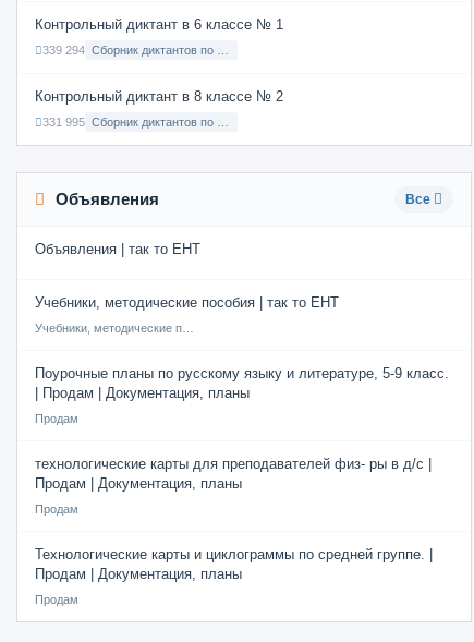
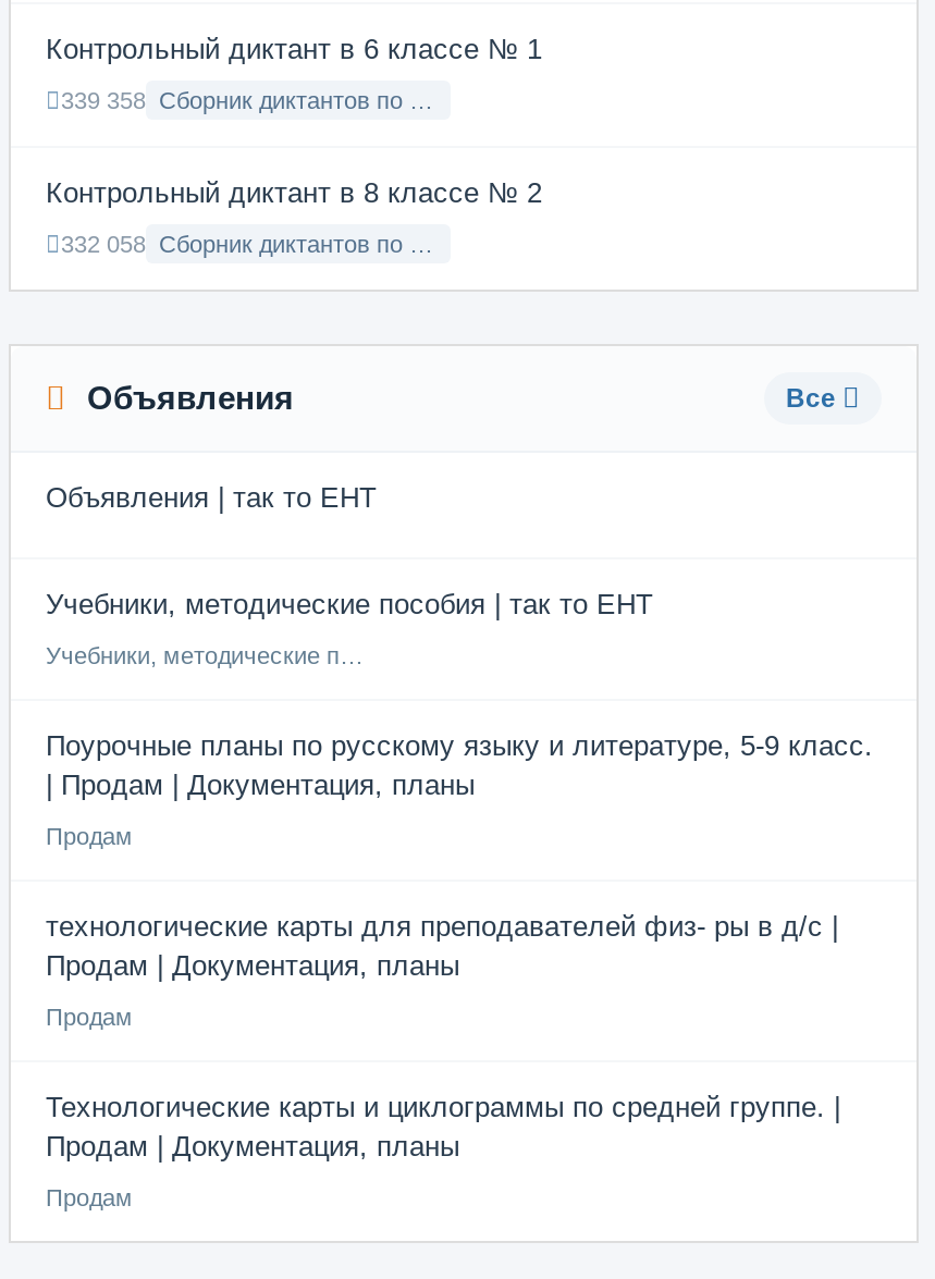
[42,44,85,57] 339 294 -> [61,87,146,113] 339 358
[42,116,85,129] 331 995 -> [61,231,146,257] 332 058

